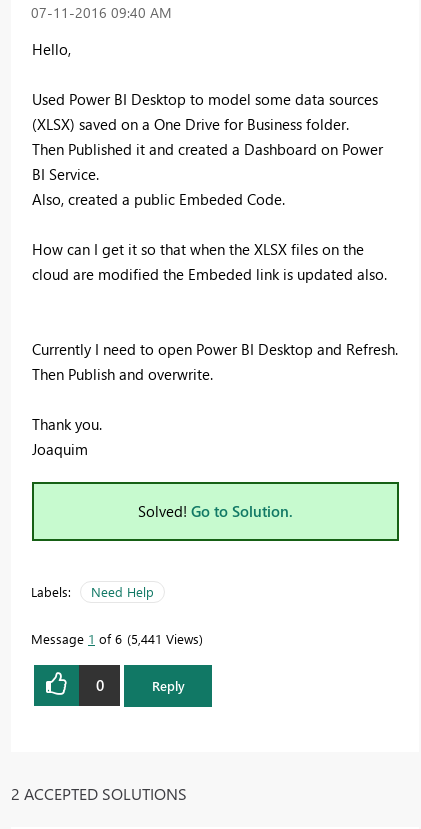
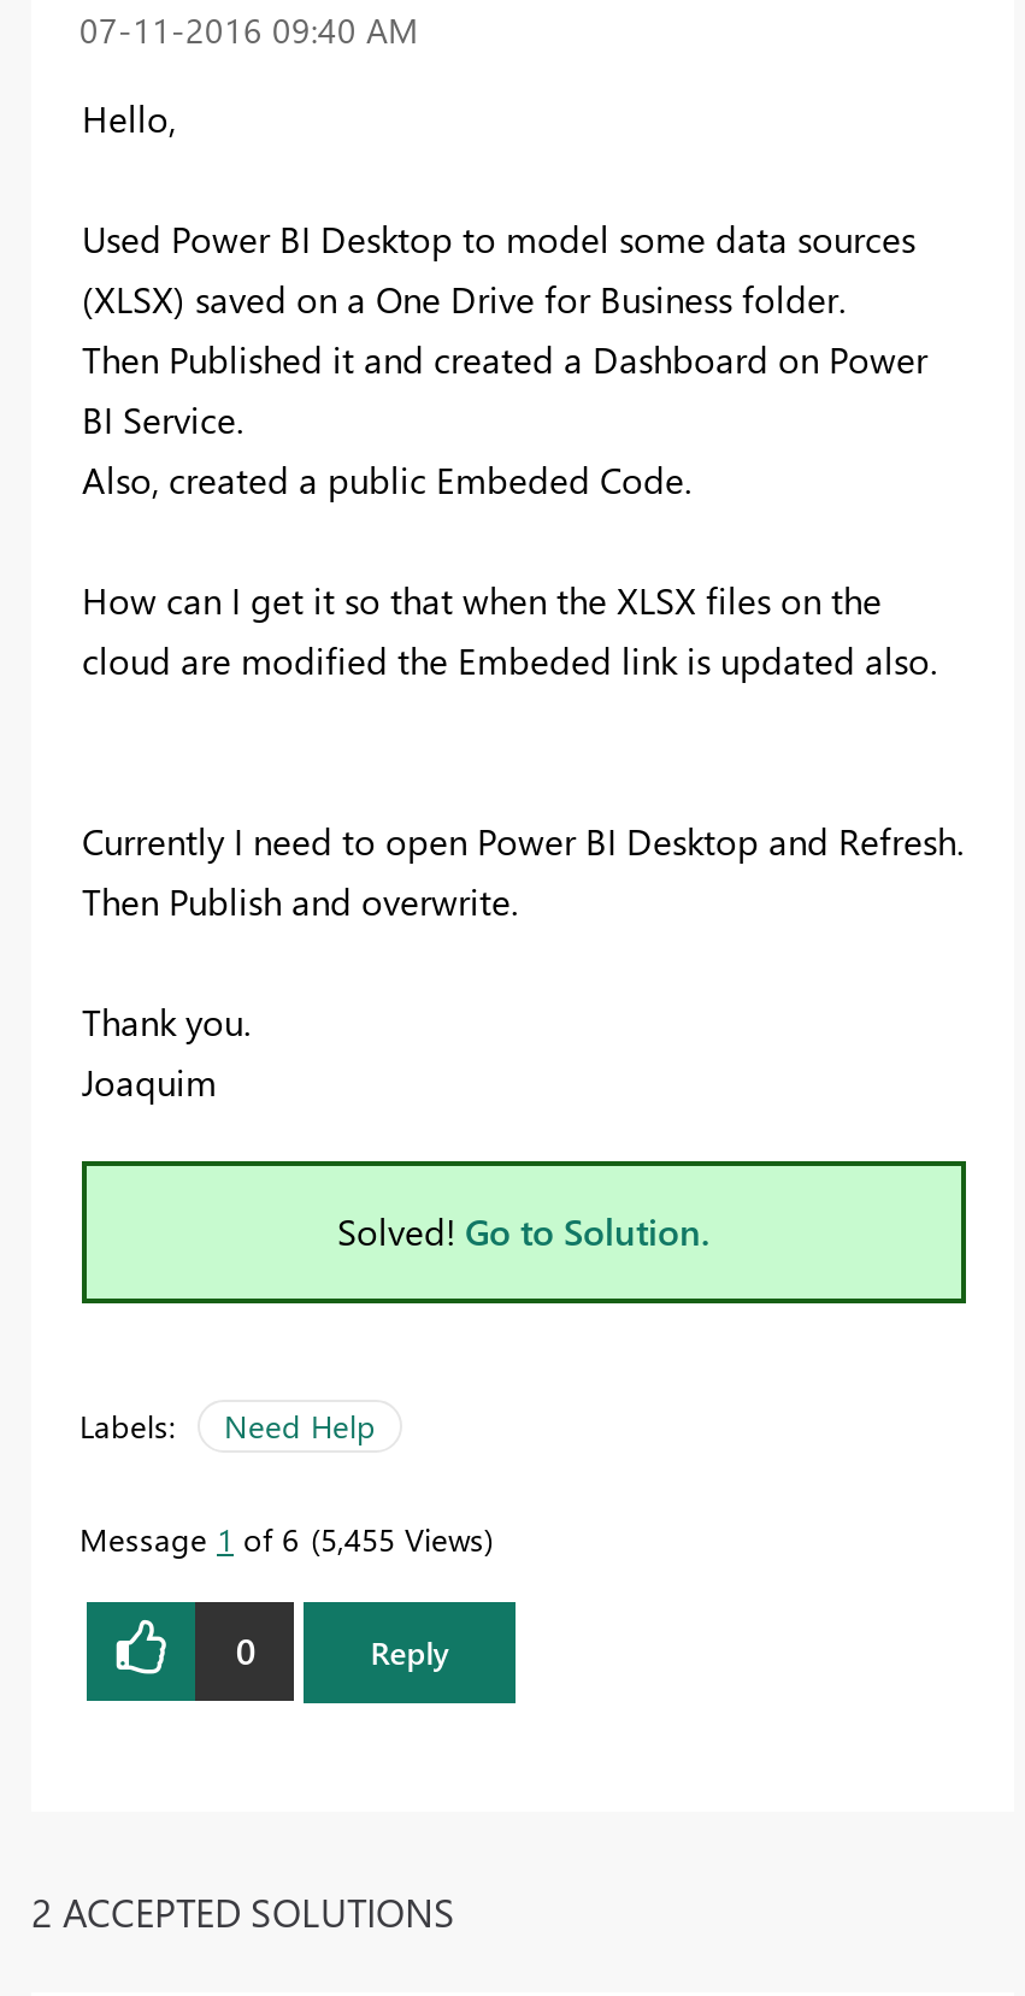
[31,630,199,647] Message 1 of 6 5,441 Views -> [79,1517,484,1558] Message 1 of 6 5,455 Views

